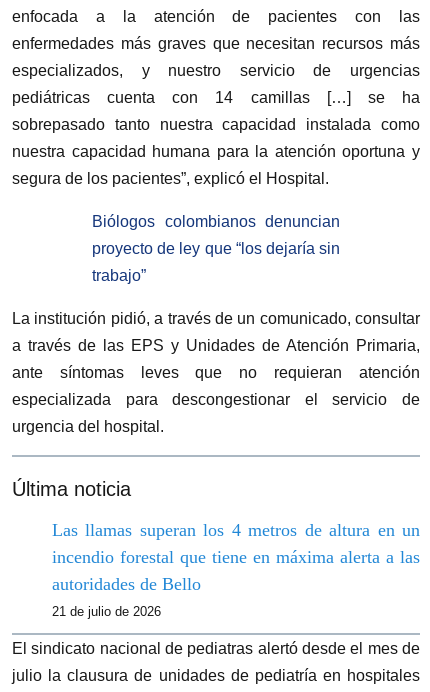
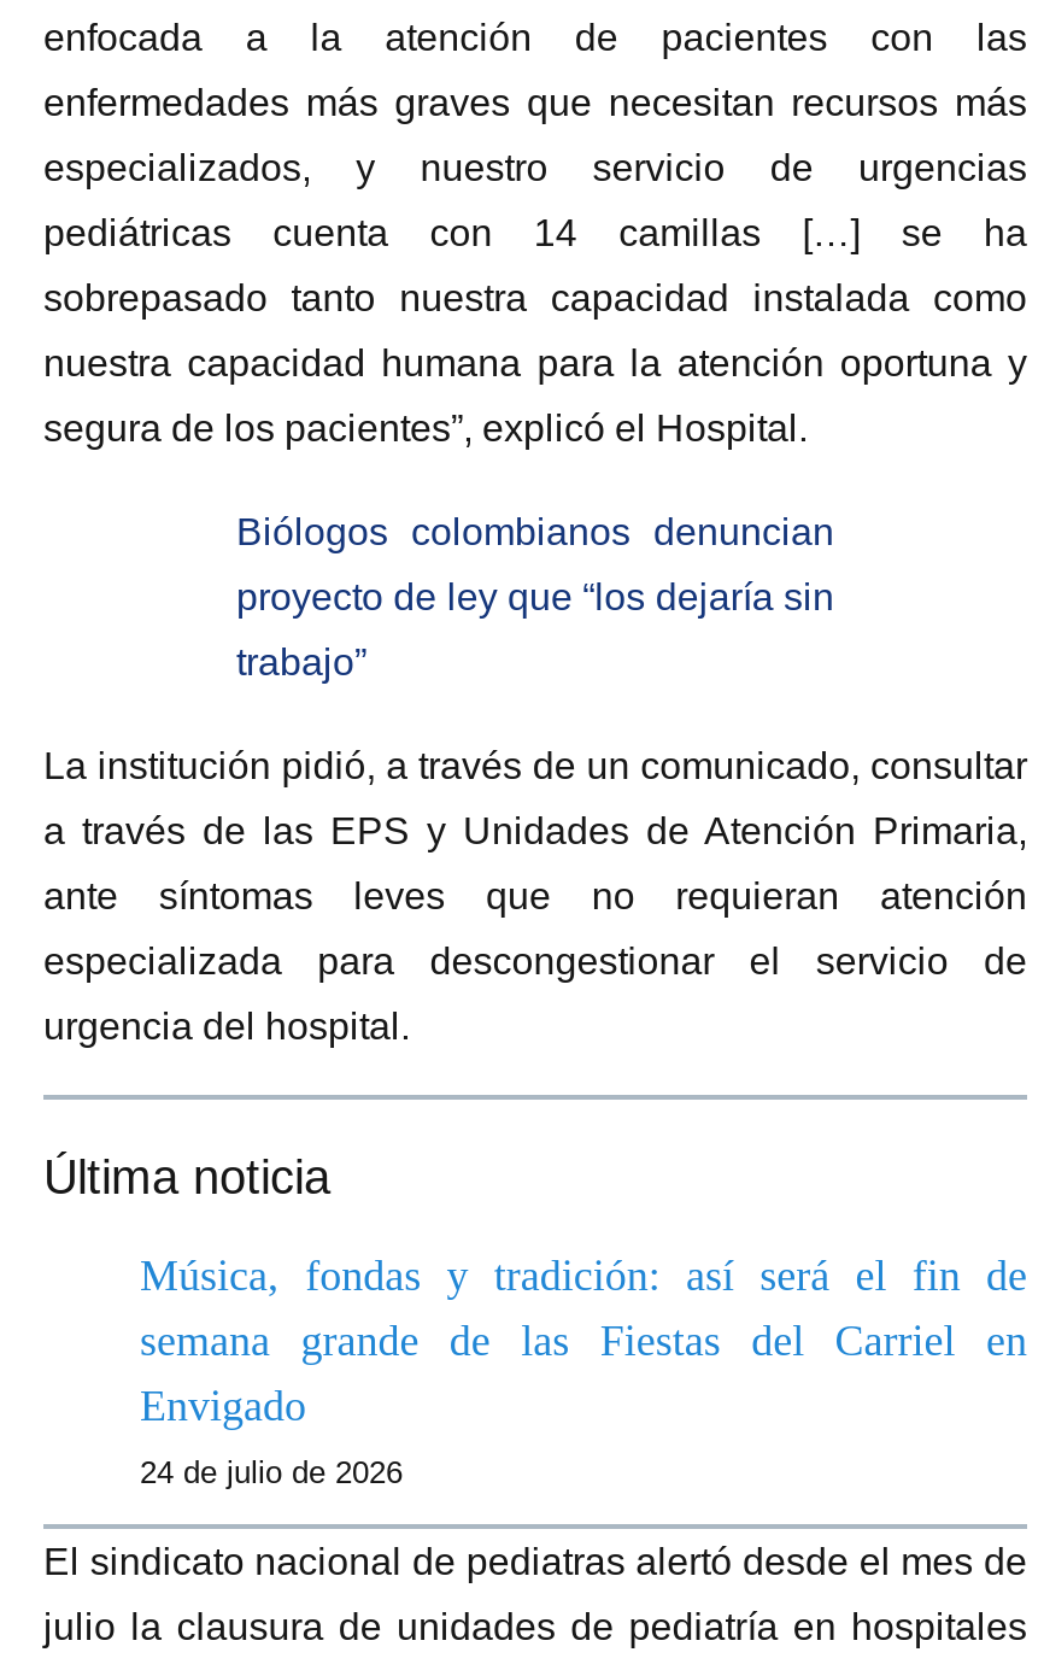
[52,520,420,594] Las llamas superan los 4 metros de altura en un | incendio forestal que tiene en máxima alerta a las | autoridades de Bello -> [140,1251,1027,1429] Música, fondas y tradición: así será el fin de | semana grande de las Fiestas del Carriel en | Envigado
[52,604,161,619] 21 de julio de 2026 -> [140,1453,403,1490] 24 de julio de 2026

